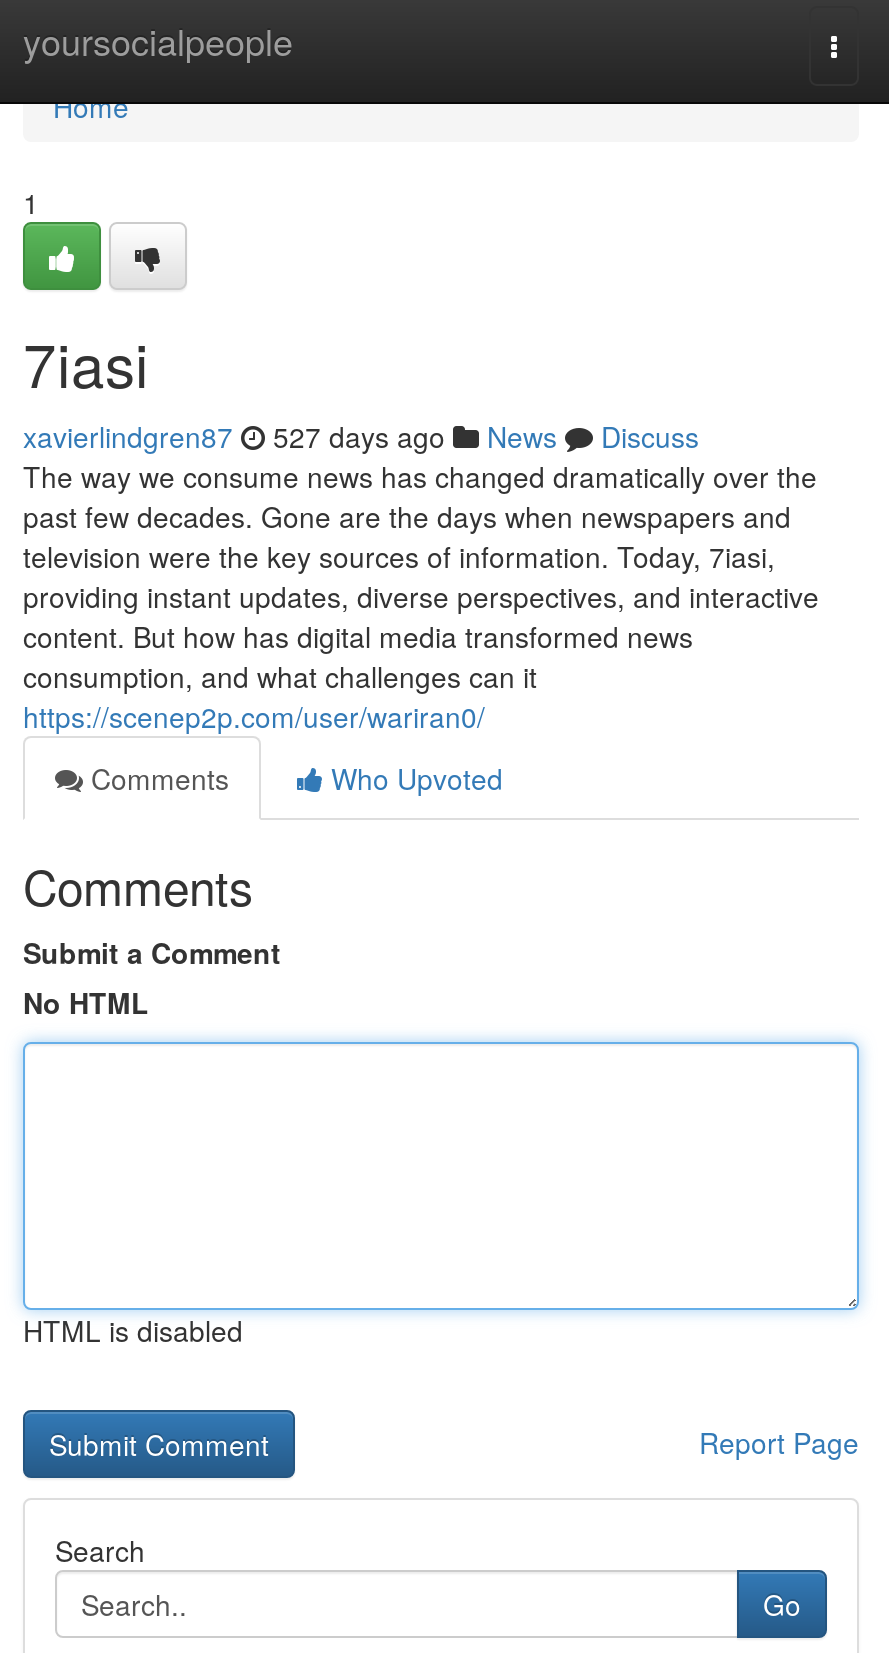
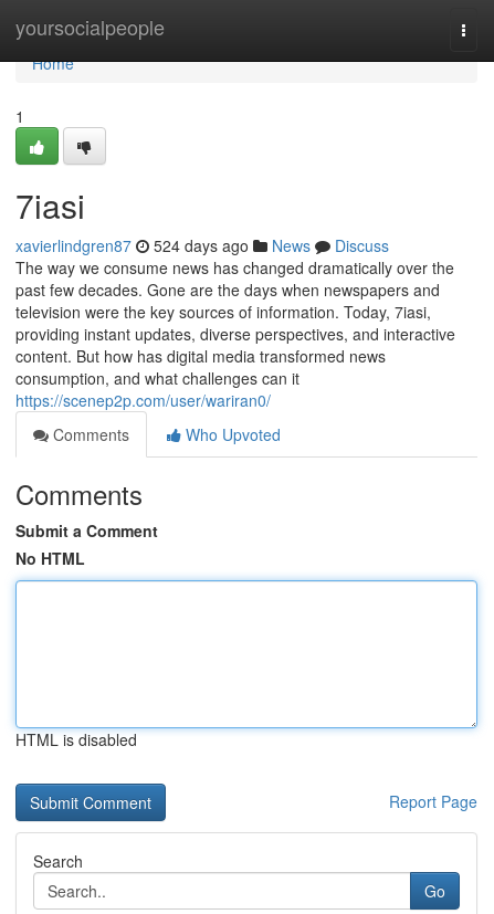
[23,416,699,456] xavierlindgren87 527 days ago News Discuss -> [15,234,389,256] xavierlindgren87 524 days ago News Discuss

